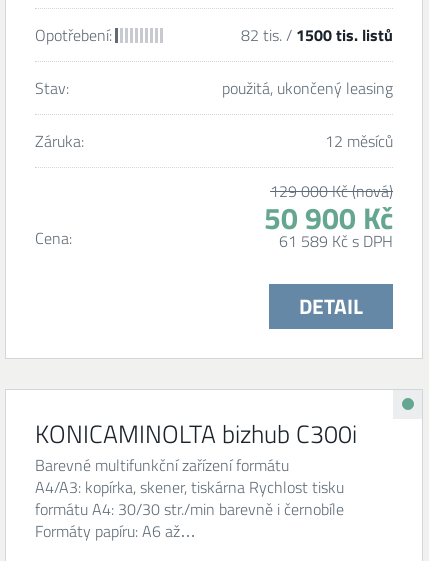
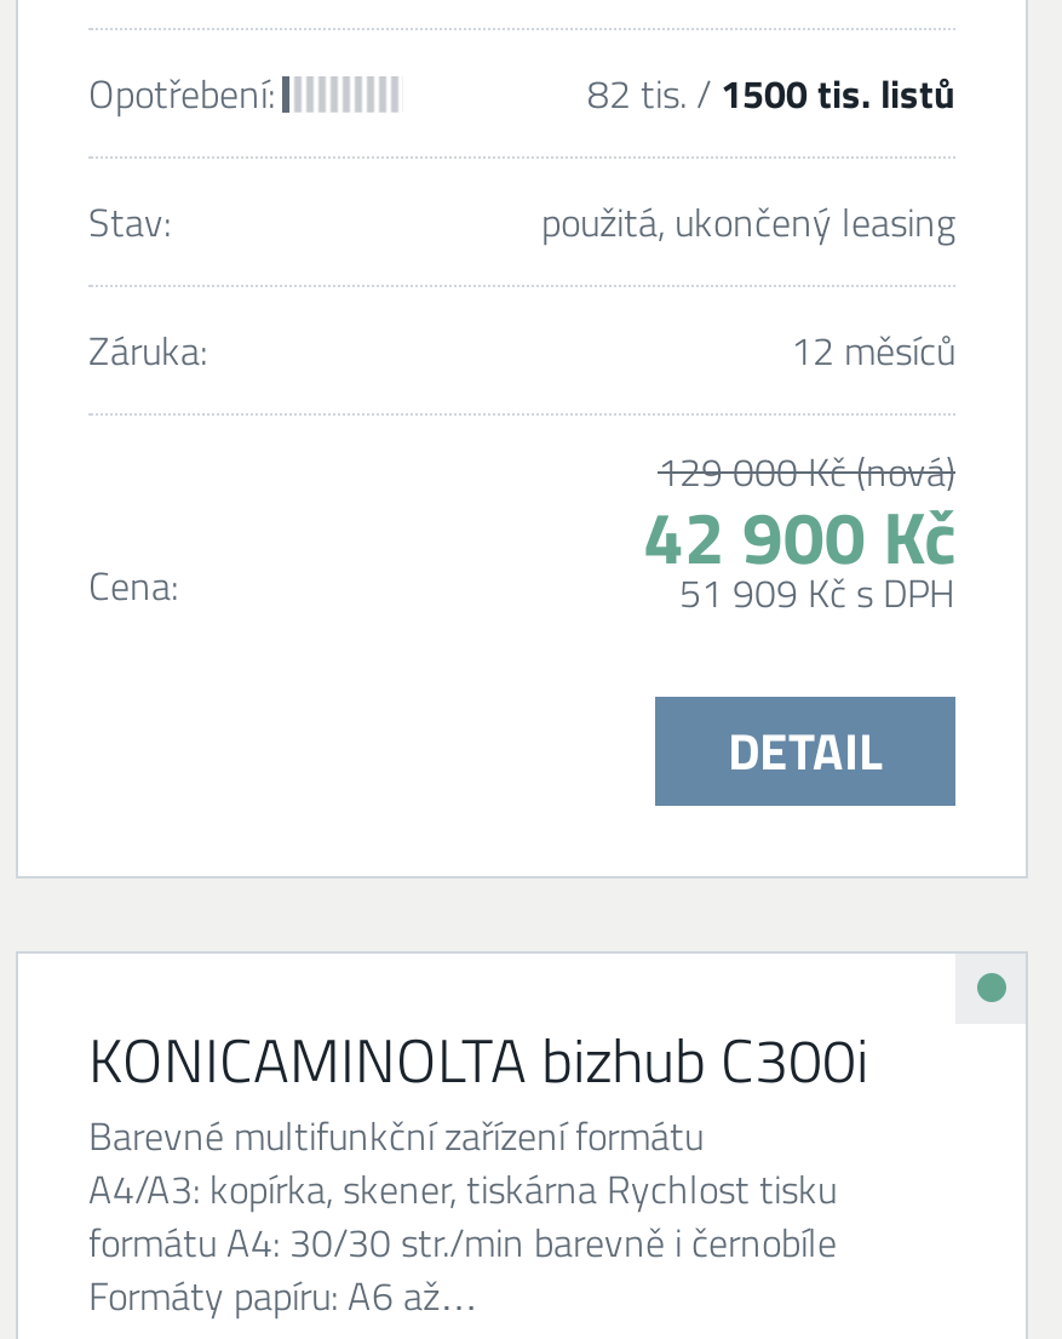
[264,195,393,241] 50 900 Kč -> [643,480,955,592] 42 900 Kč
[279,229,393,253] 61 589 Kč s DPH -> [679,563,955,621] 51 909 Kč s DPH

